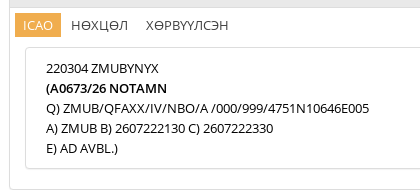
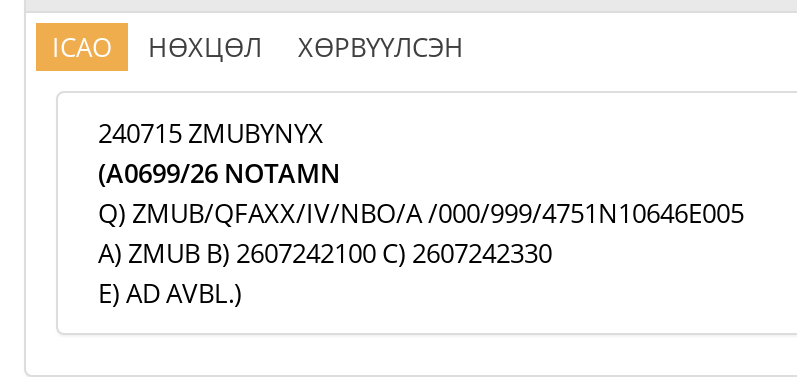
[46,59,159,77] 220304 ZMUBYNYX -> [98,115,324,151] 240715 ZMUBYNYX
[46,79,167,97] (A0673/26 NOTAMN -> [98,155,340,191] (A0699/26 NOTAMN
[46,119,273,137] A) ZMUB B) 2607222130 C) 2607222330 -> [98,235,552,271] A) ZMUB B) 2607242100 C) 2607242330

